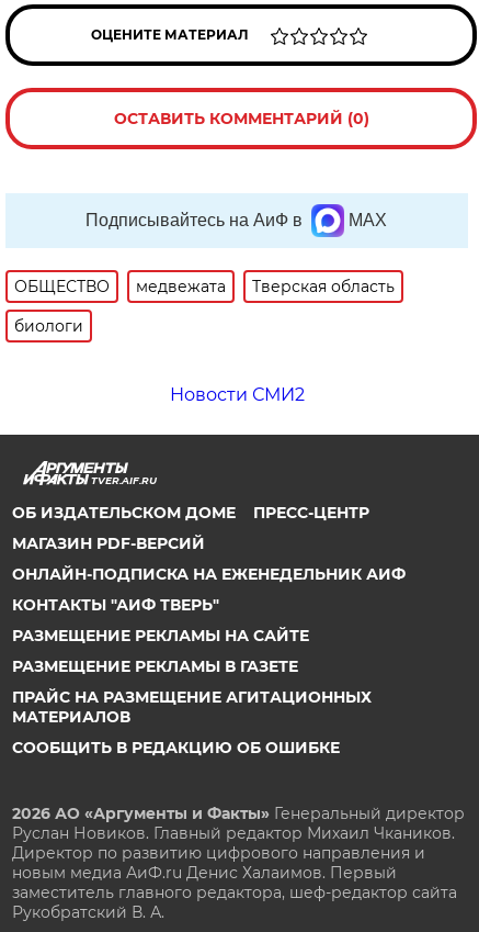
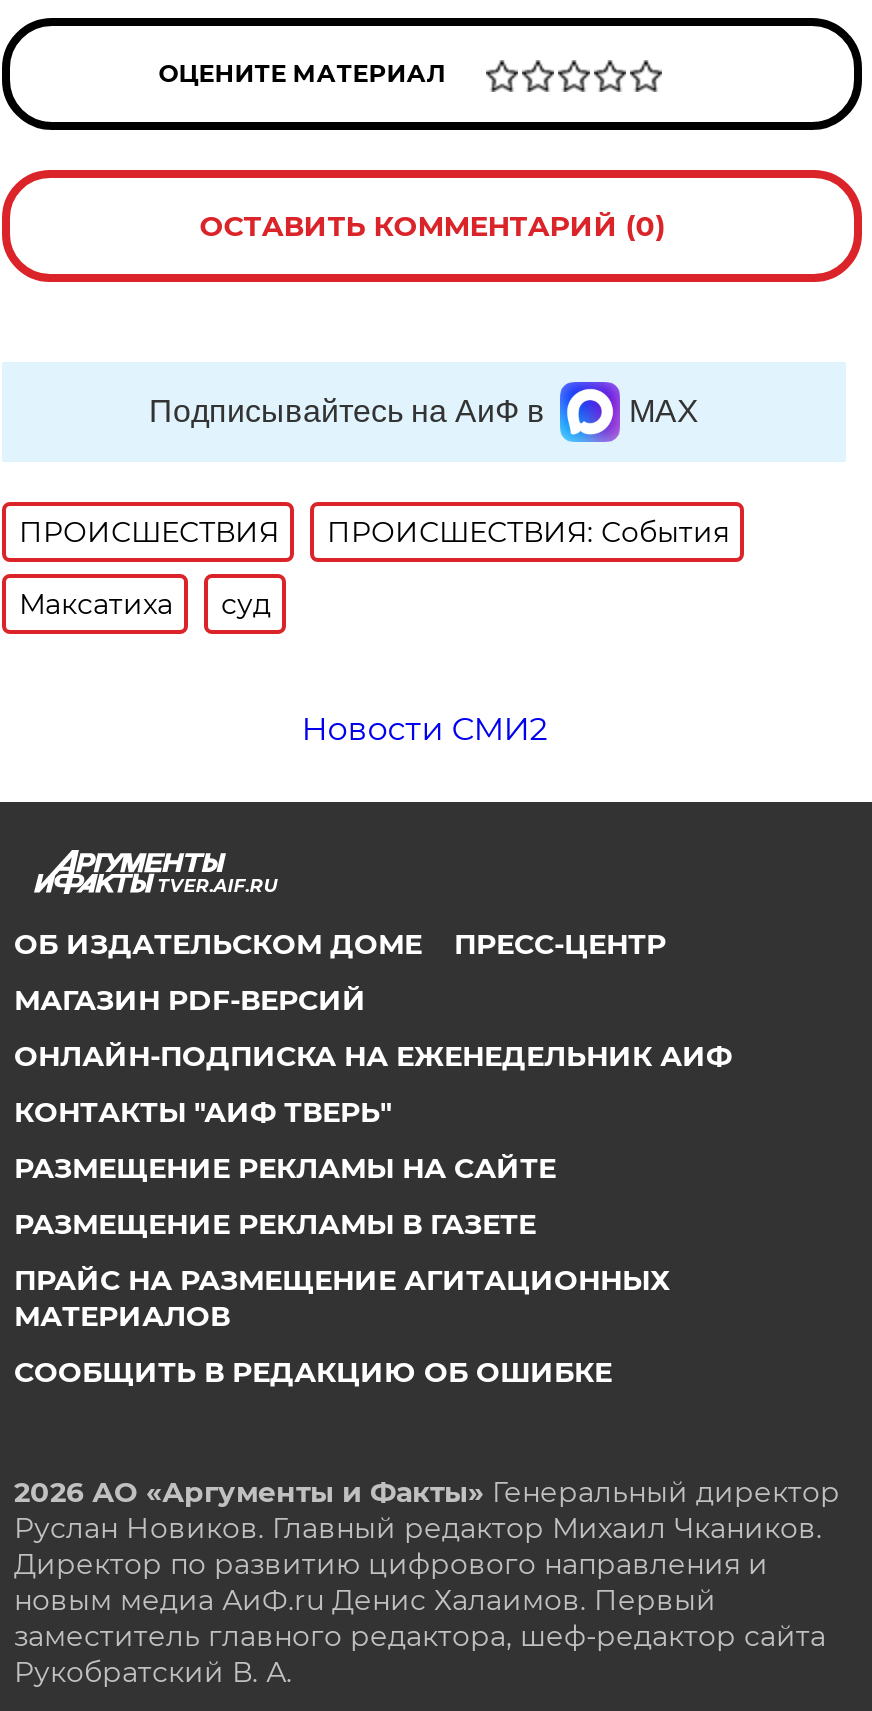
[15,277,395,296] ОБЩЕСТВО | медвежата | Тверская область -> [19,514,729,550] ПРОИСШЕСТВИЯ | ПРОИСШЕСТВИЯ: События
[15,316,84,336] биологи -> [19,586,271,622] Максатиха | суд

